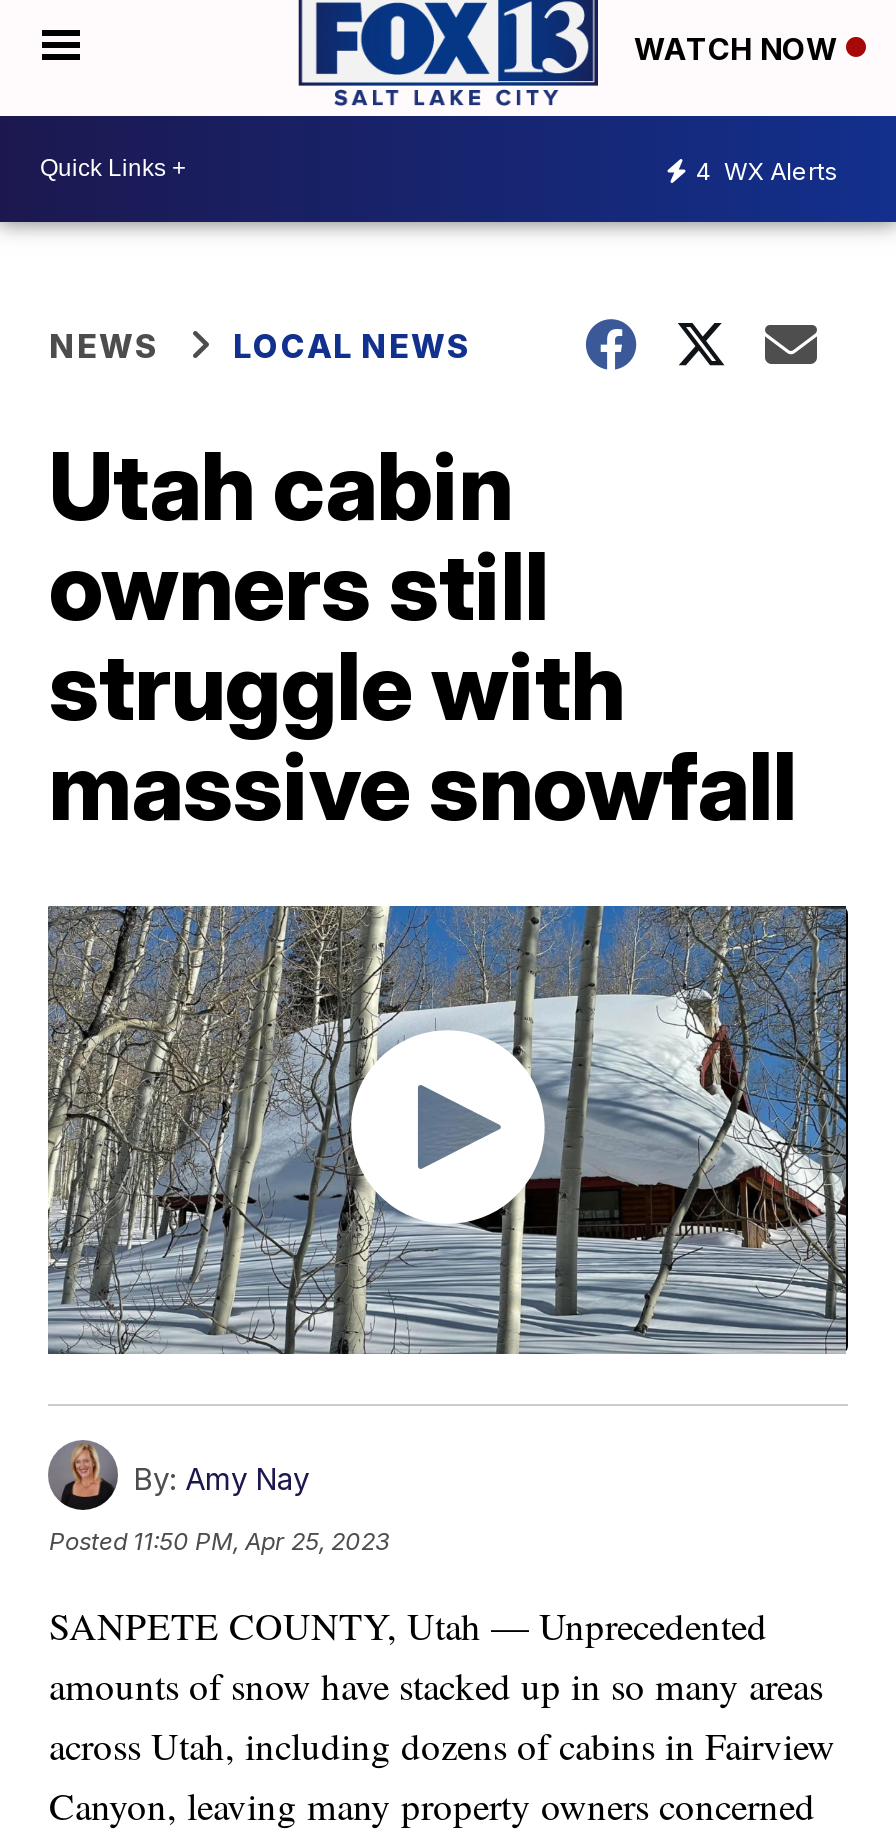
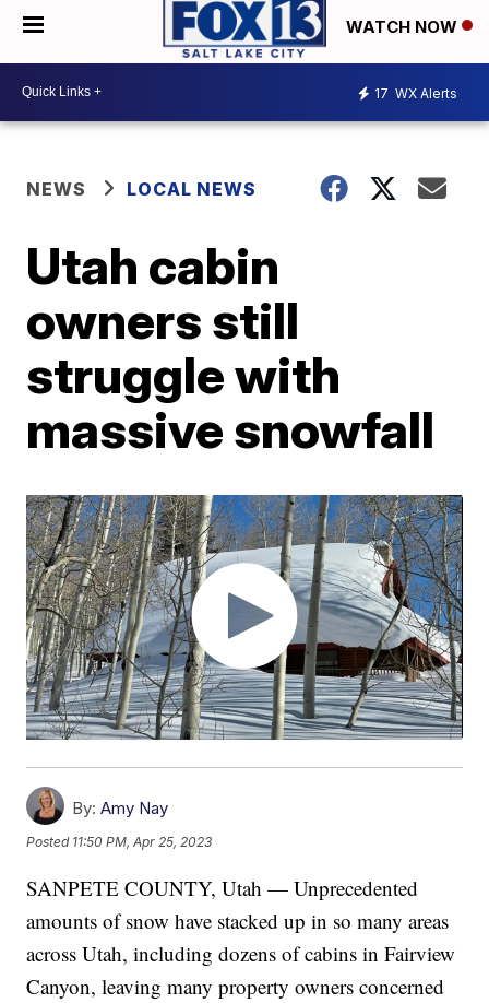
[696,156,838,186] 4 WX Alerts -> [374,85,457,102] 17 WX Alerts

